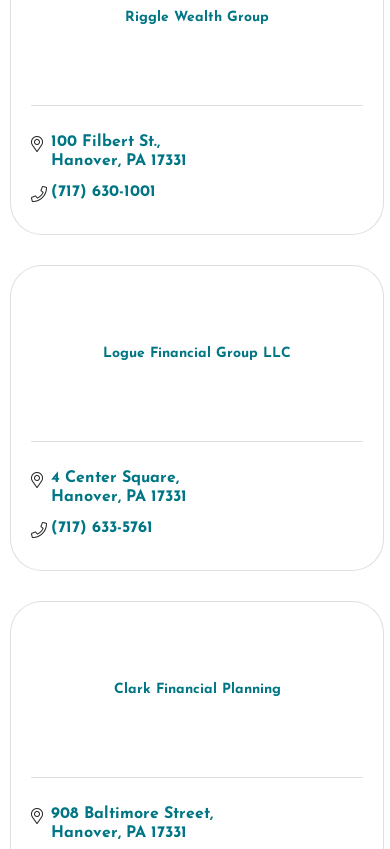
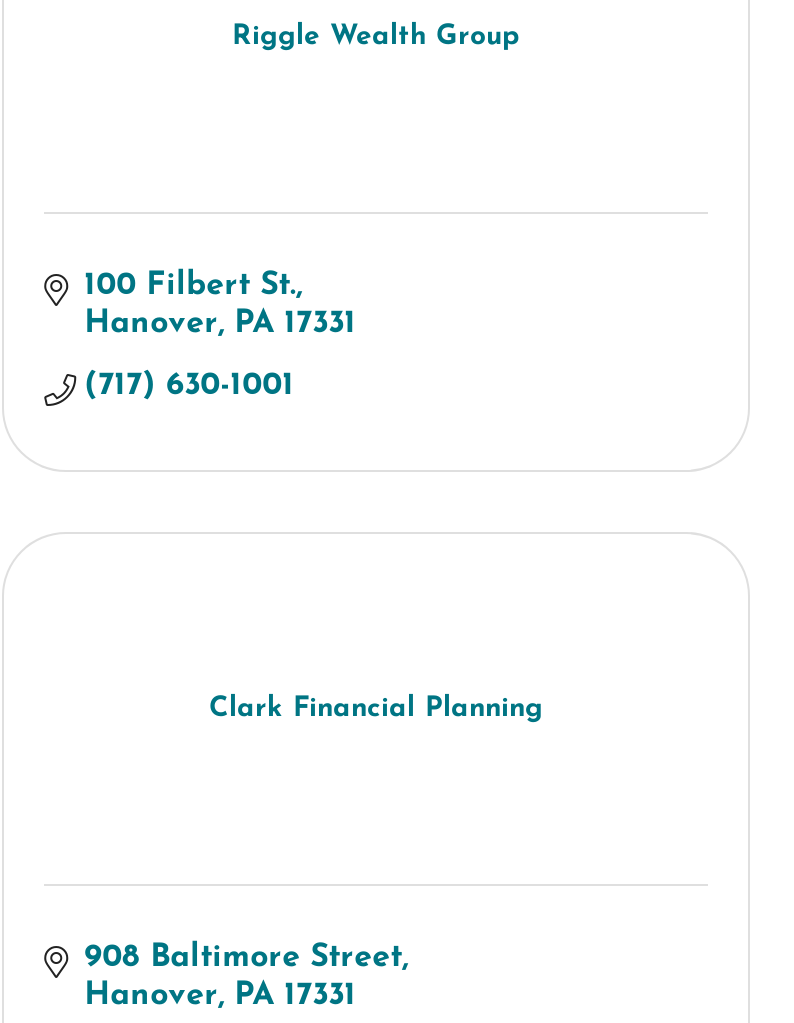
[103,346,291,361] Logue Financial Group LLC -> none
[51,470,187,536] 4 Center Square | Hanover PA 17331 | (717) 633-5761 -> none

